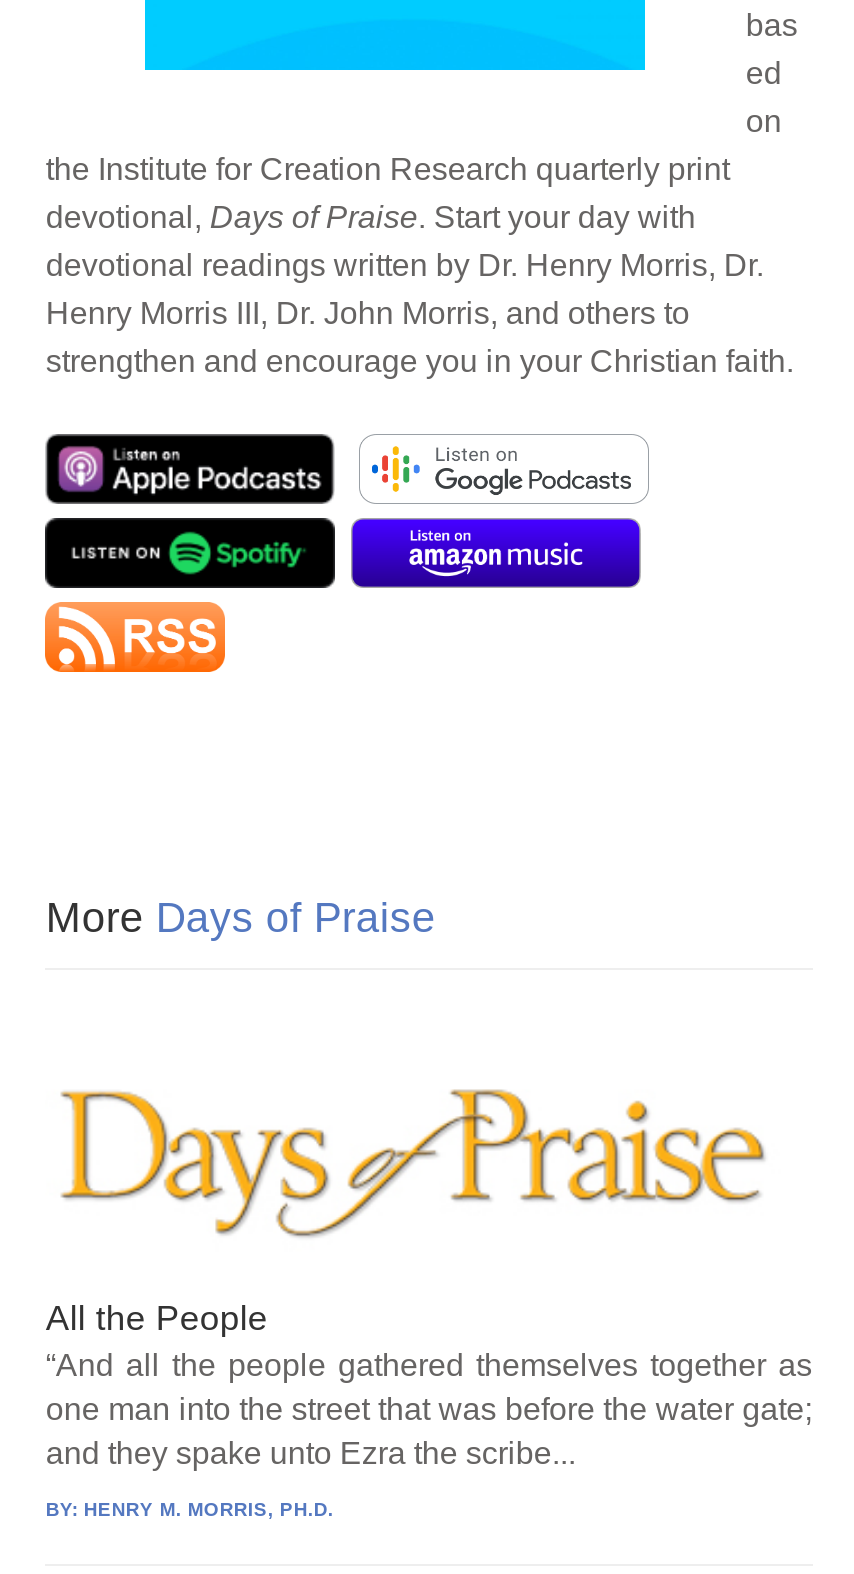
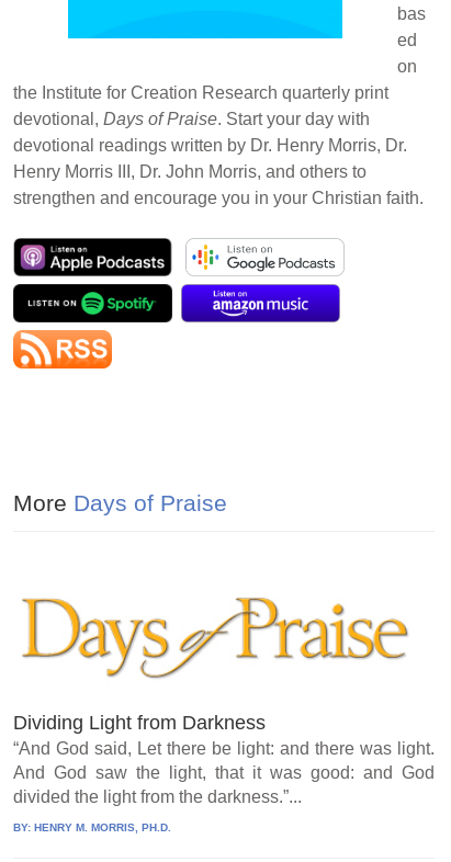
[46,1298,812,1470] All the People | “And all the people gathered themselves together as | one man into the street that was before the water gate; | and they spake unto Ezra the scribe... -> [14,712,434,806] Dividing Light from Darkness | “And God said, Let there be light: and there was light. | And God saw the light, that it was good: and God | divided the light from the darkness.”...

